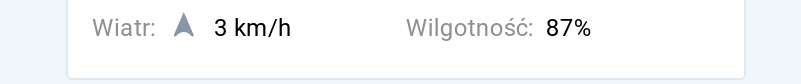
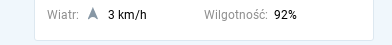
[406,14,592,42] Wilgotność: 87% -> [204,8,297,22] Wilgotność: 92%

